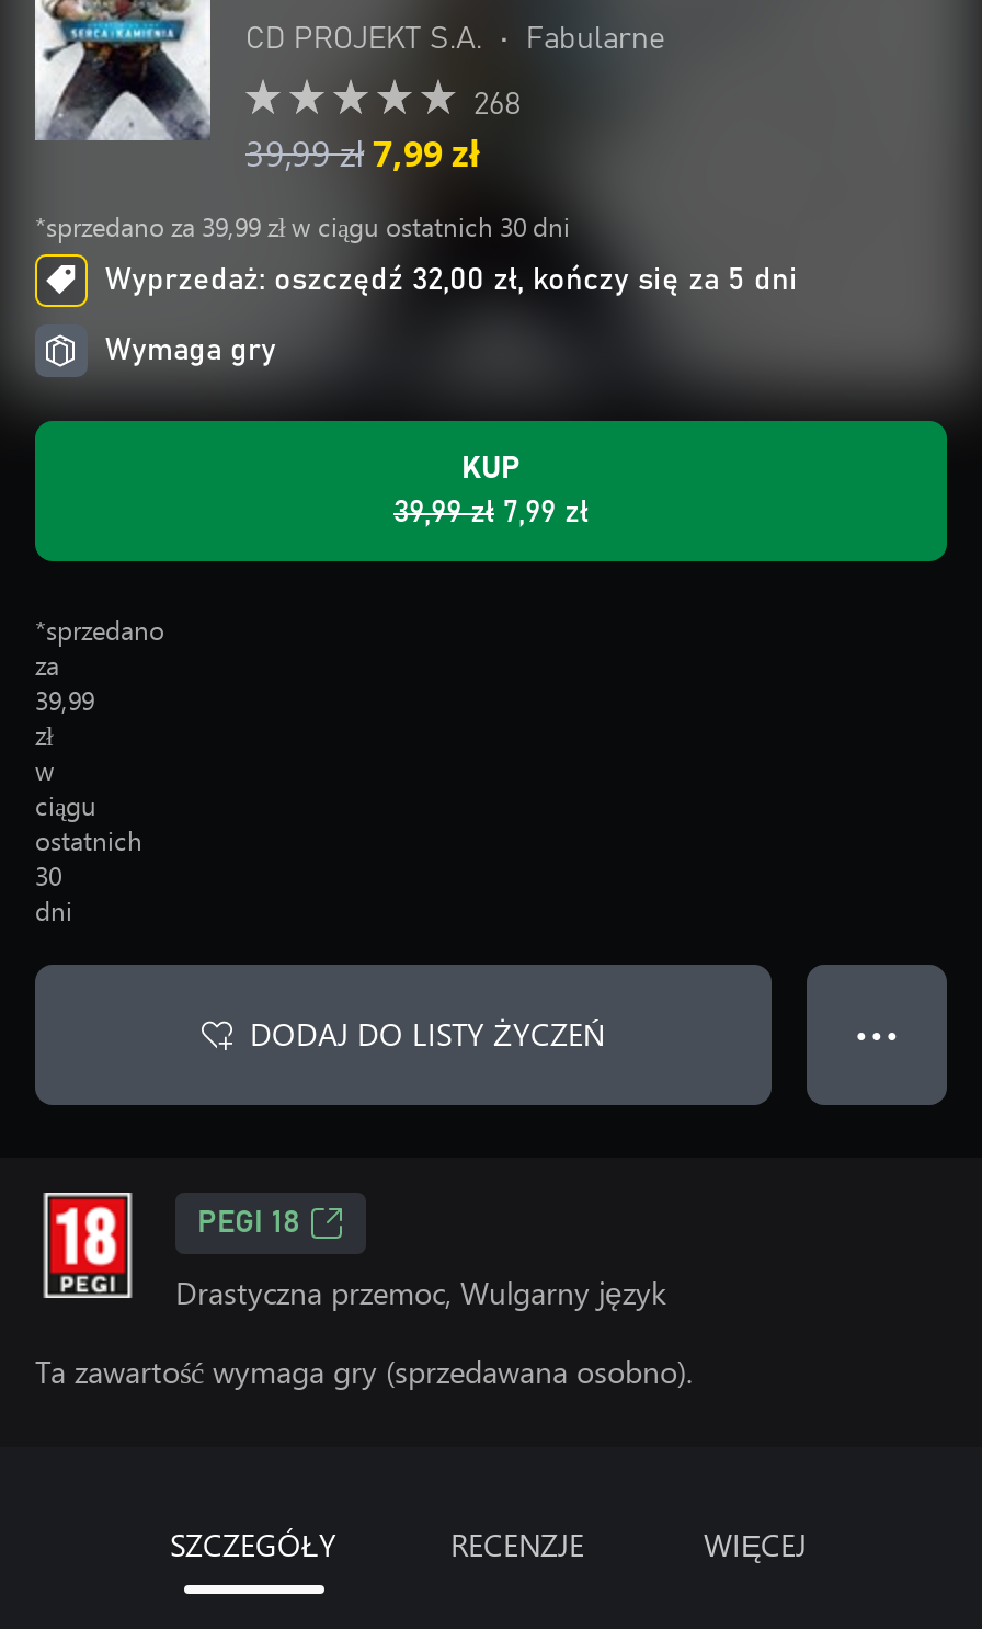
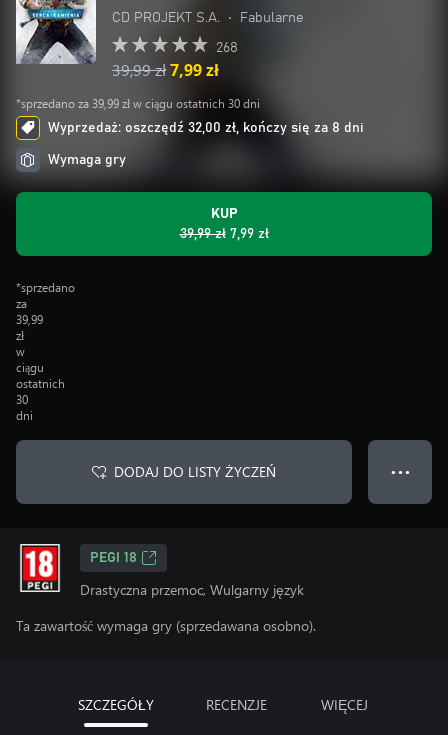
[105,265,798,296] Wyprzedaż: oszczędź 32,00 zł, kończy się za 5 dni -> [48,121,364,135] Wyprzedaż: oszczędź 32,00 zł, kończy się za 8 dni

